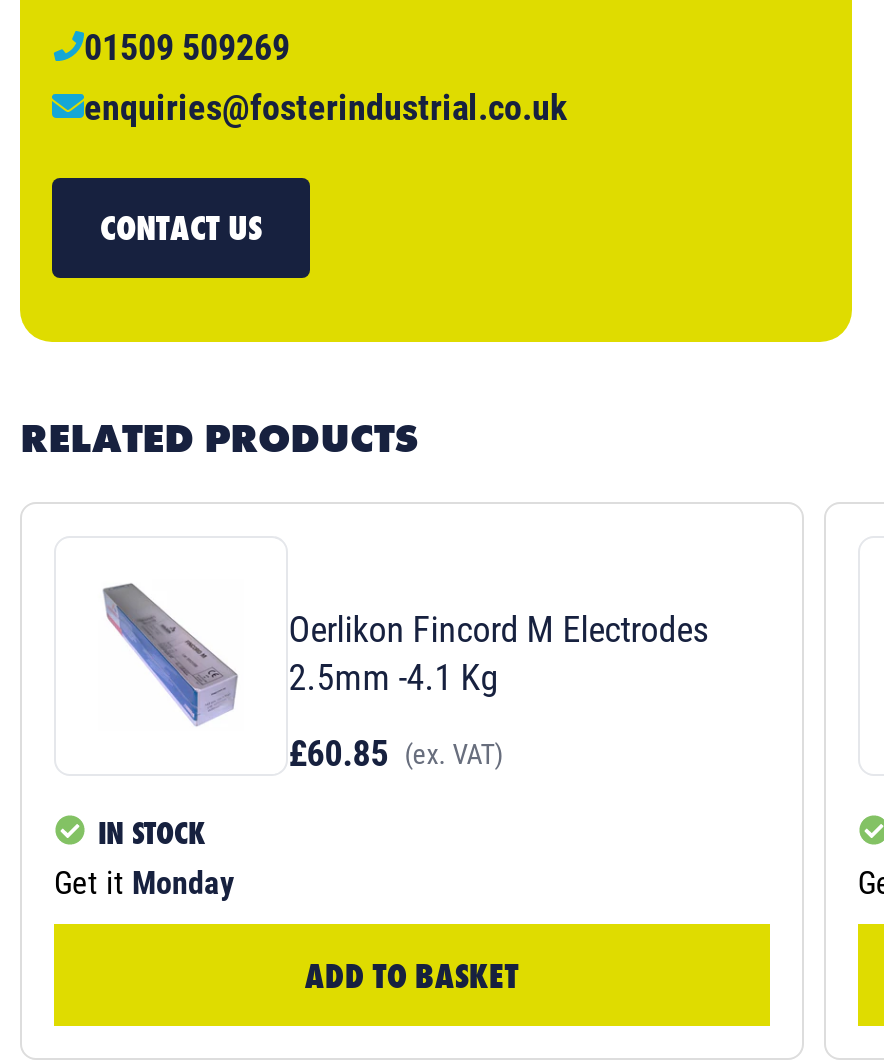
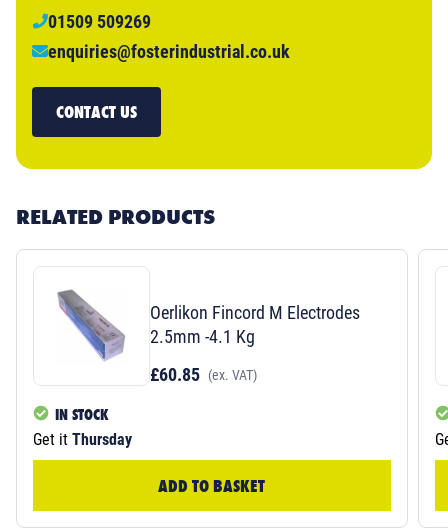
[54,863,234,901] Get it Monday -> [33,429,132,448] Get it Thursday

